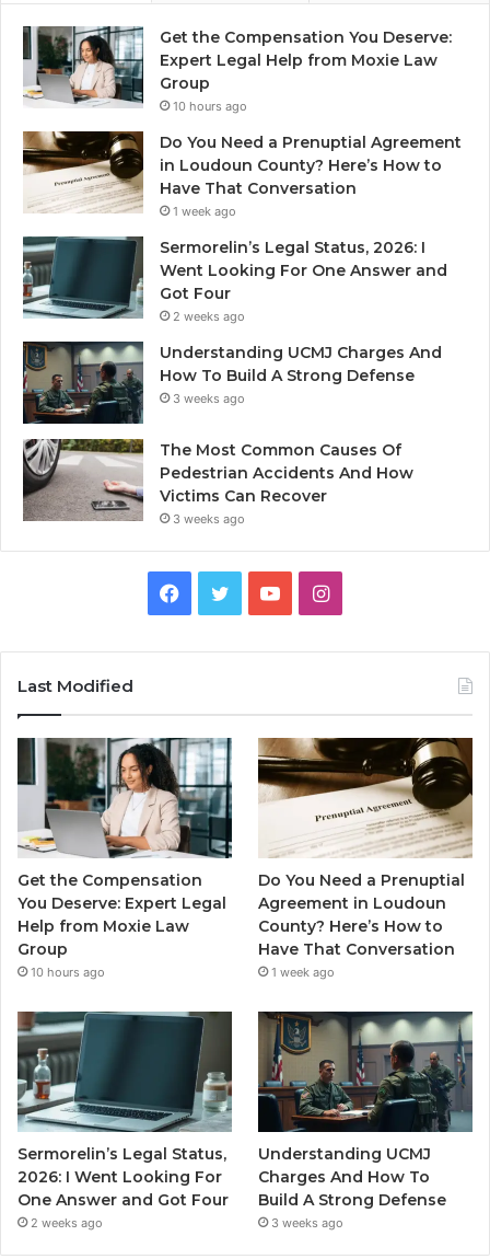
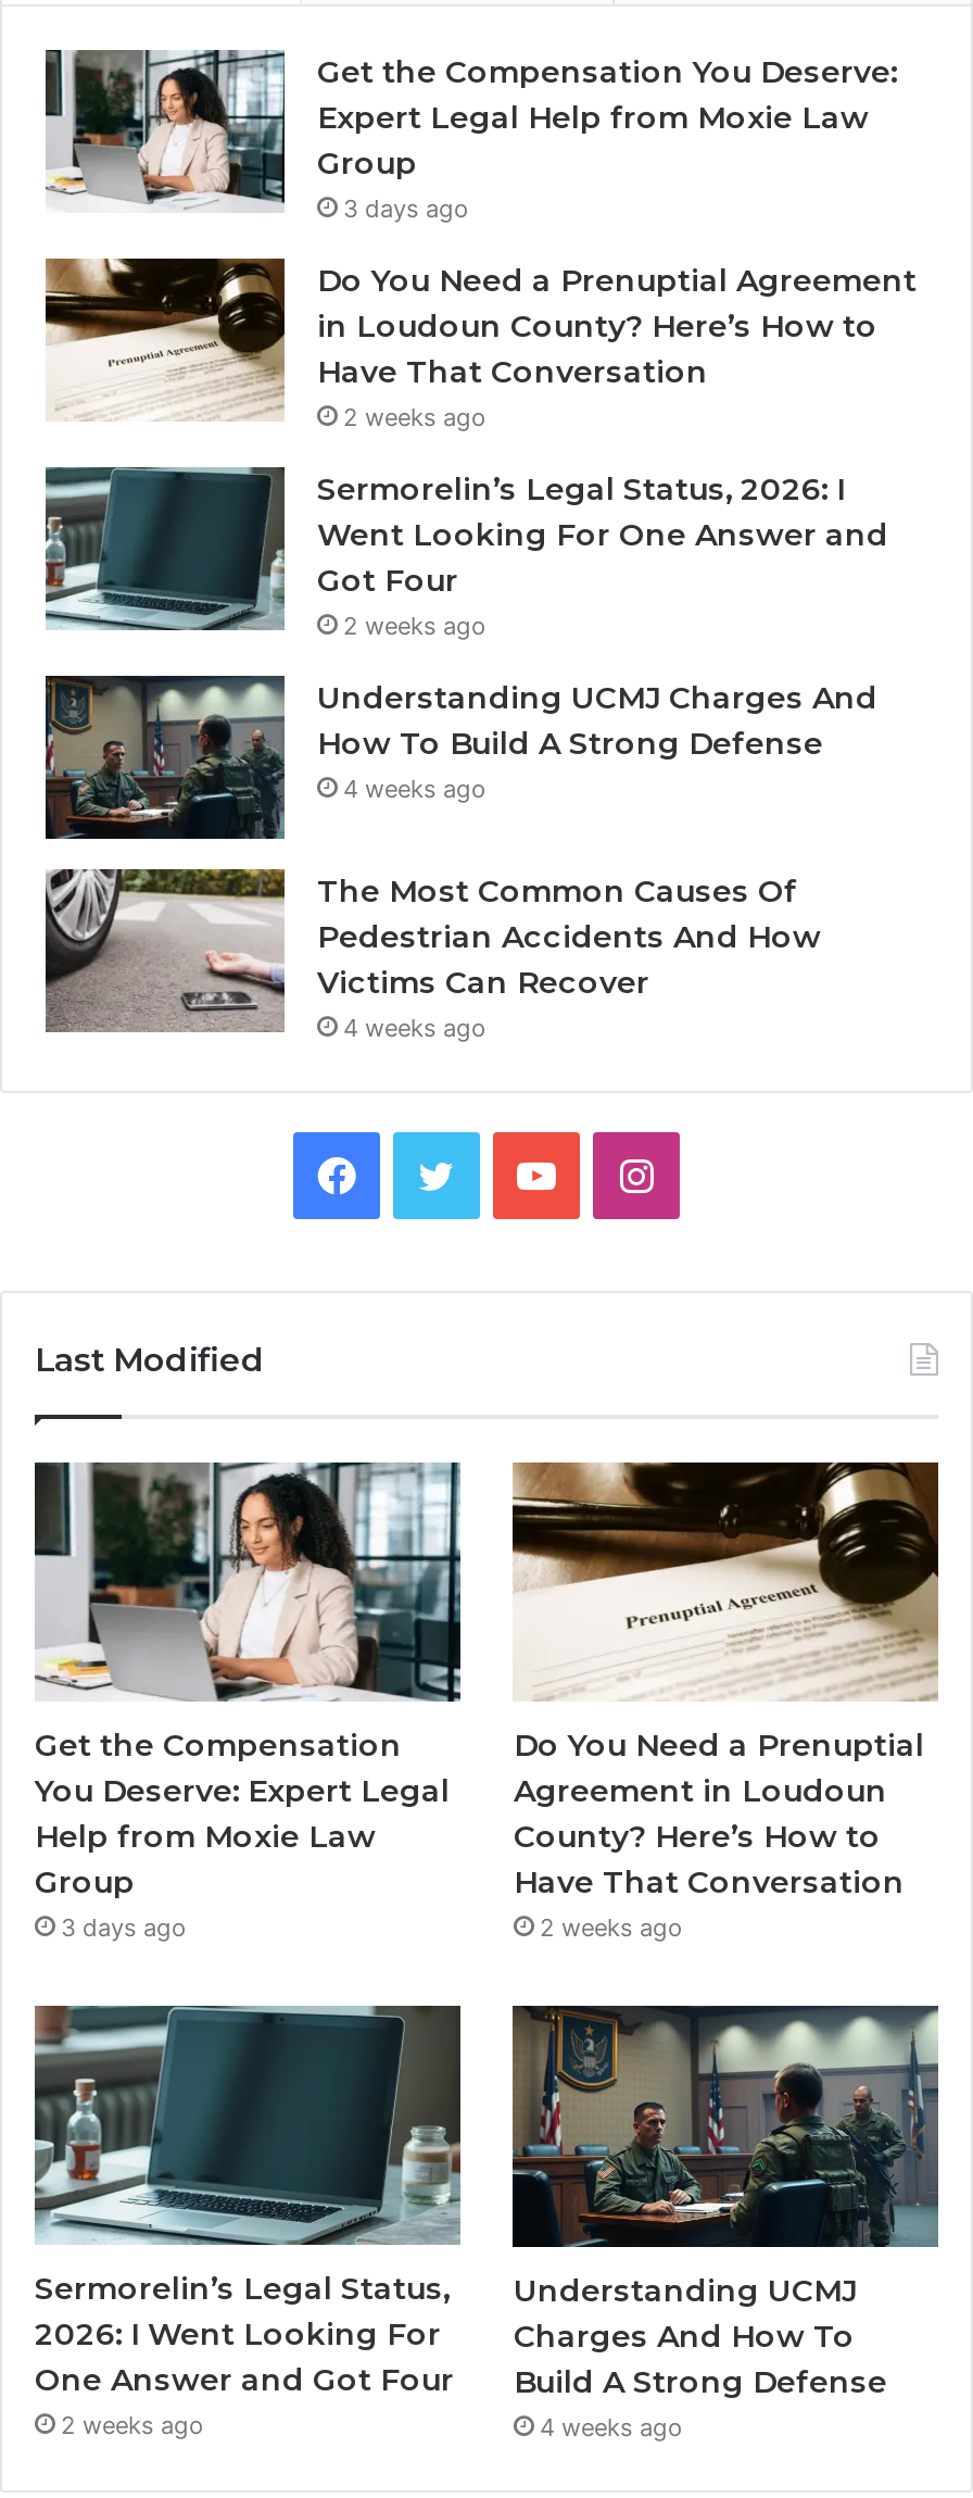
[173,98,247,114] 10 hours ago -> [343,193,469,224] 3 days ago
[173,204,236,219] 1 week ago -> [343,402,486,432] 2 weeks ago
[173,391,245,406] 3 weeks ago -> [343,773,486,804] 4 weeks ago
[173,511,245,526] 3 weeks ago -> [343,1012,486,1043] 4 weeks ago
[31,965,105,980] 10 hours ago -> [61,1913,187,1943] 3 days ago
[272,965,335,980] 1 week ago -> [540,1913,683,1943] 2 weeks ago
[272,1216,344,1231] 3 weeks ago -> [540,2412,683,2442] 4 weeks ago

